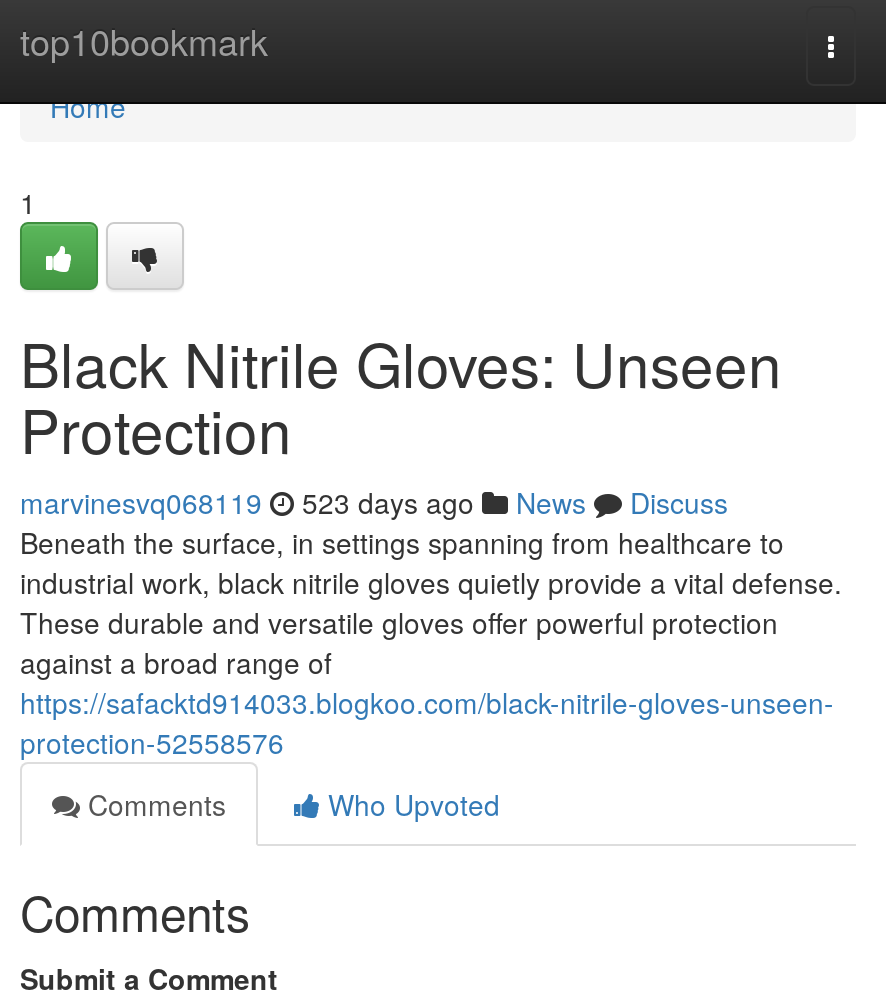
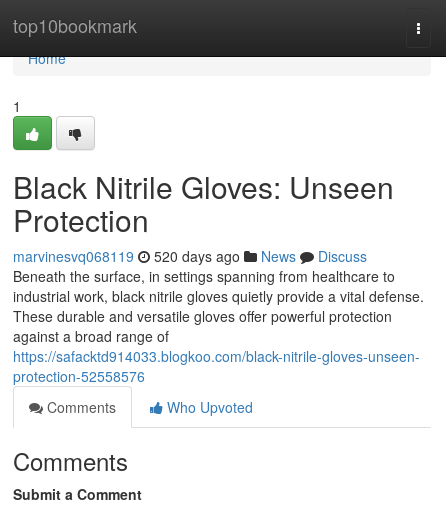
[20,482,728,522] marvinesvq068119 523 days ago News Discuss -> [13,246,367,266] marvinesvq068119 520 days ago News Discuss

